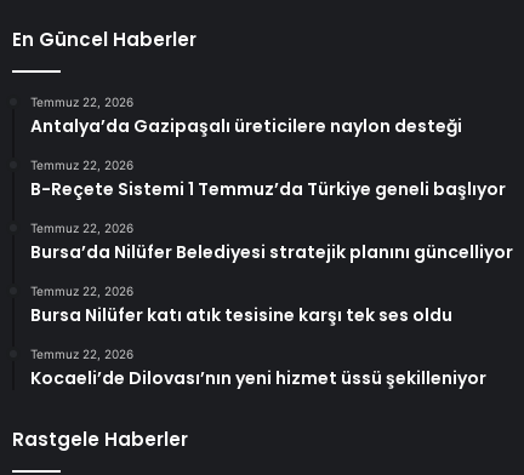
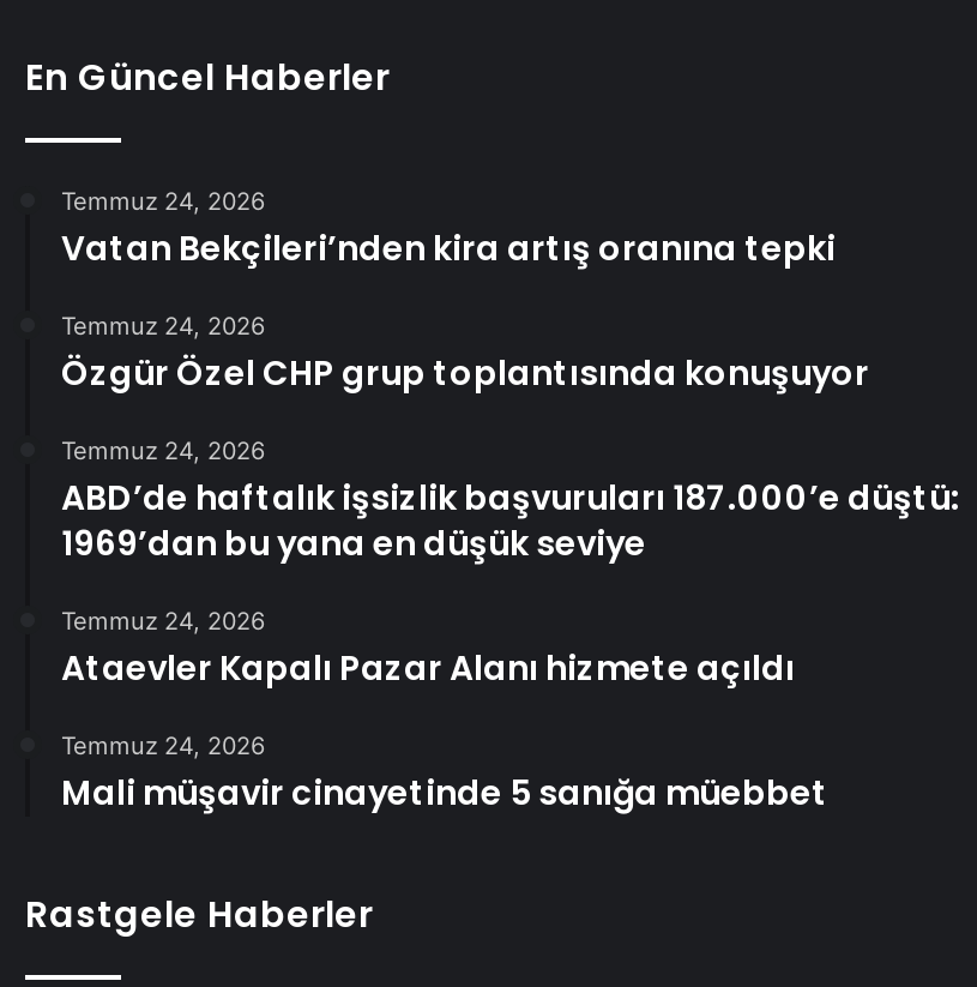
[30,95,462,138] Temmuz 22, 2026 | Antalya’da Gazipaşalı üreticilere naylon desteği -> [61,186,836,272] Temmuz 24, 2026 | Vatan Bekçileri’nden kira artış oranına tepki
[30,158,506,201] Temmuz 22, 2026 | B-Reçete Sistemi 1 Temmuz’da Türkiye geneli başlıyor -> [61,311,869,397] Temmuz 24, 2026 | Özgür Özel CHP grup toplantısında konuşuyor
[30,221,513,264] Temmuz 22, 2026 | Bursa’da Nilüfer Belediyesi stratejik planını güncelliyor -> [61,436,960,567] Temmuz 24, 2026 | ABD’de haftalık işsizlik başvuruları 187.000’e düştü: | 1969’dan bu yana en düşük seviye
[30,284,452,327] Temmuz 22, 2026 | Bursa Nilüfer katı atık tesisine karşı tek ses oldu -> [61,606,795,692] Temmuz 24, 2026 | Ataevler Kapalı Pazar Alanı hizmete açıldı
[30,347,486,390] Temmuz 22, 2026 | Kocaeli’de Dilovası’nın yeni hizmet üssü şekilleniyor -> [61,731,828,817] Temmuz 24, 2026 | Mali müşavir cinayetinde 5 sanığa müebbet

